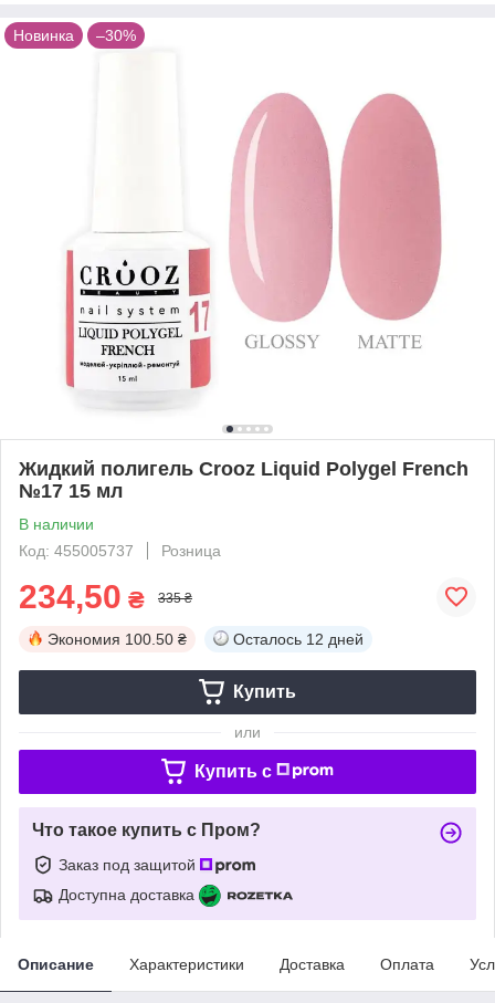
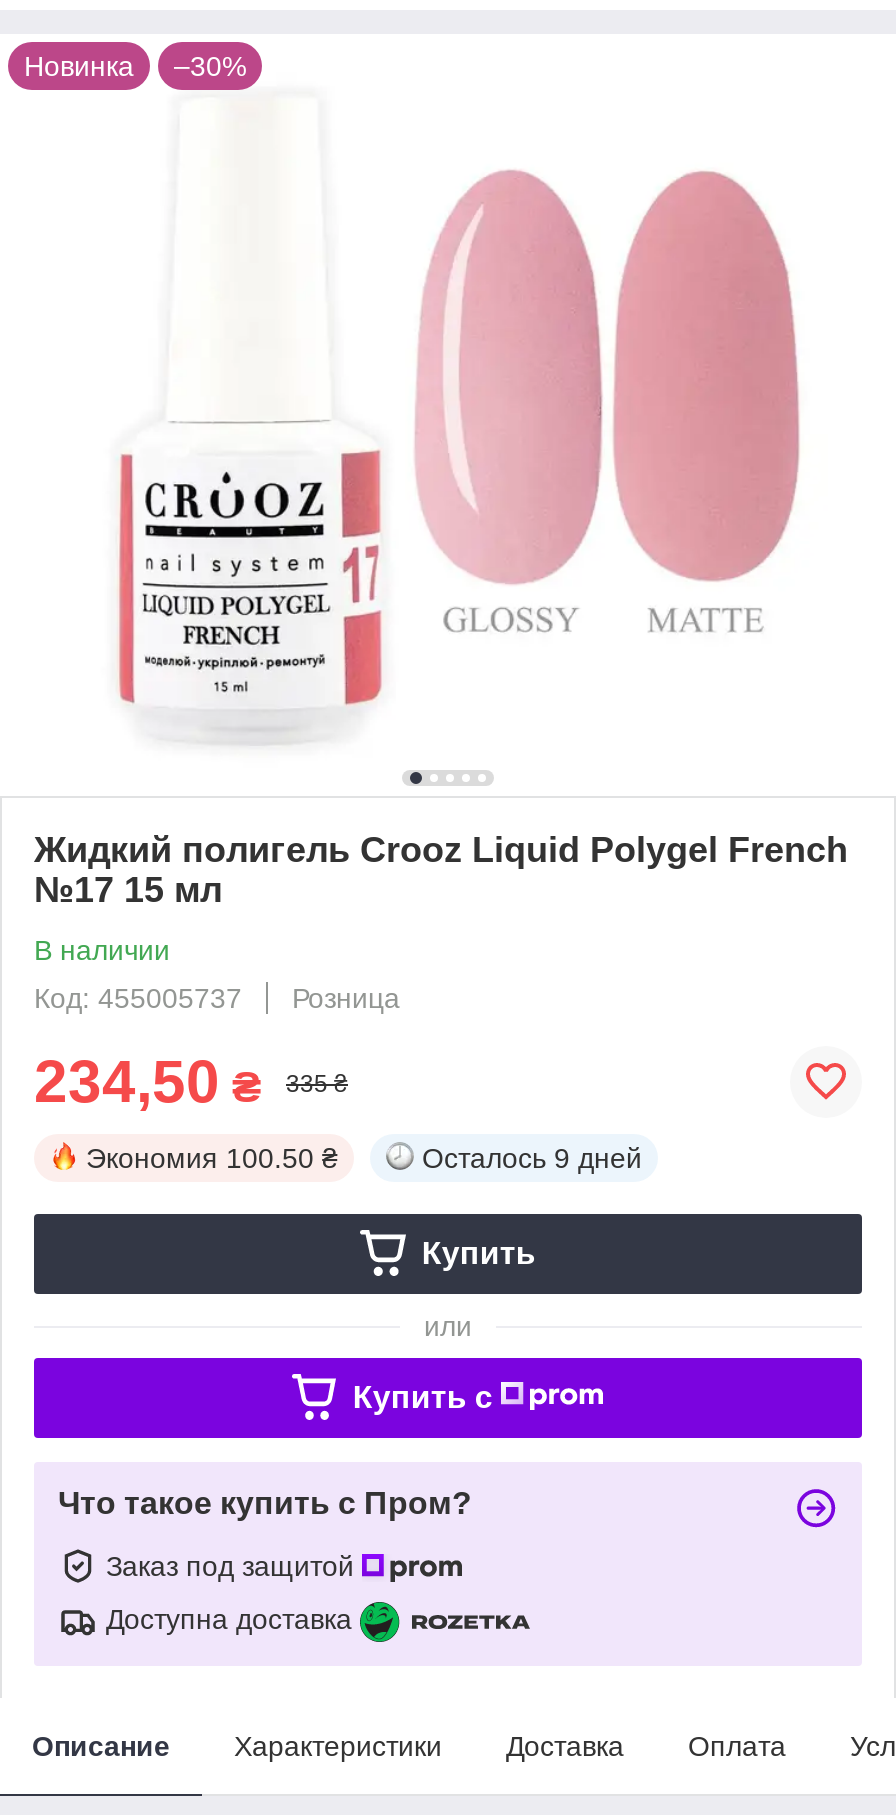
[233,630,364,648] Осталось 12 дней -> [422,1142,642,1174] Осталось 9 дней

